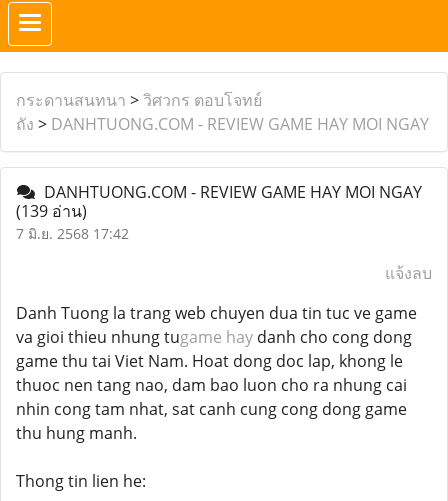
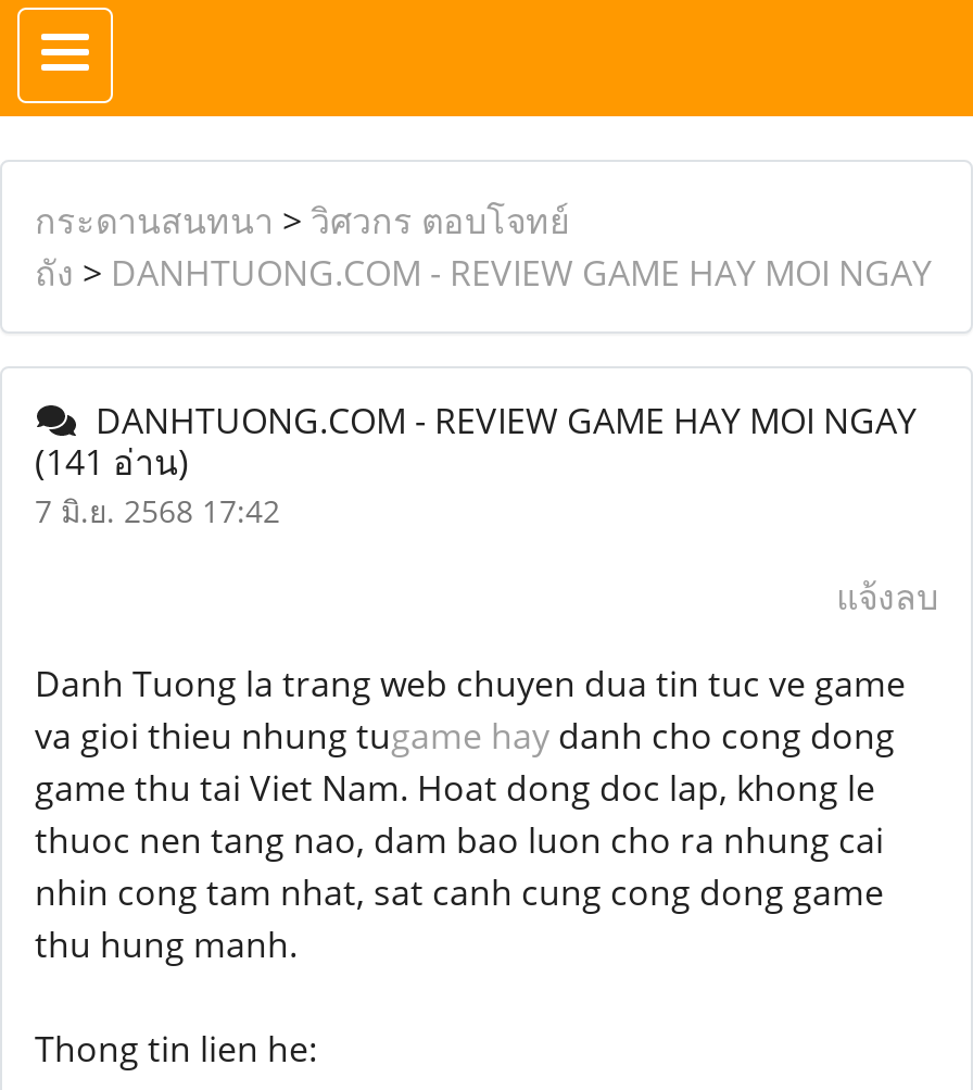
[16,200,87,222] (139 อ่าน) -> [35,438,189,486] (141 อ่าน)

